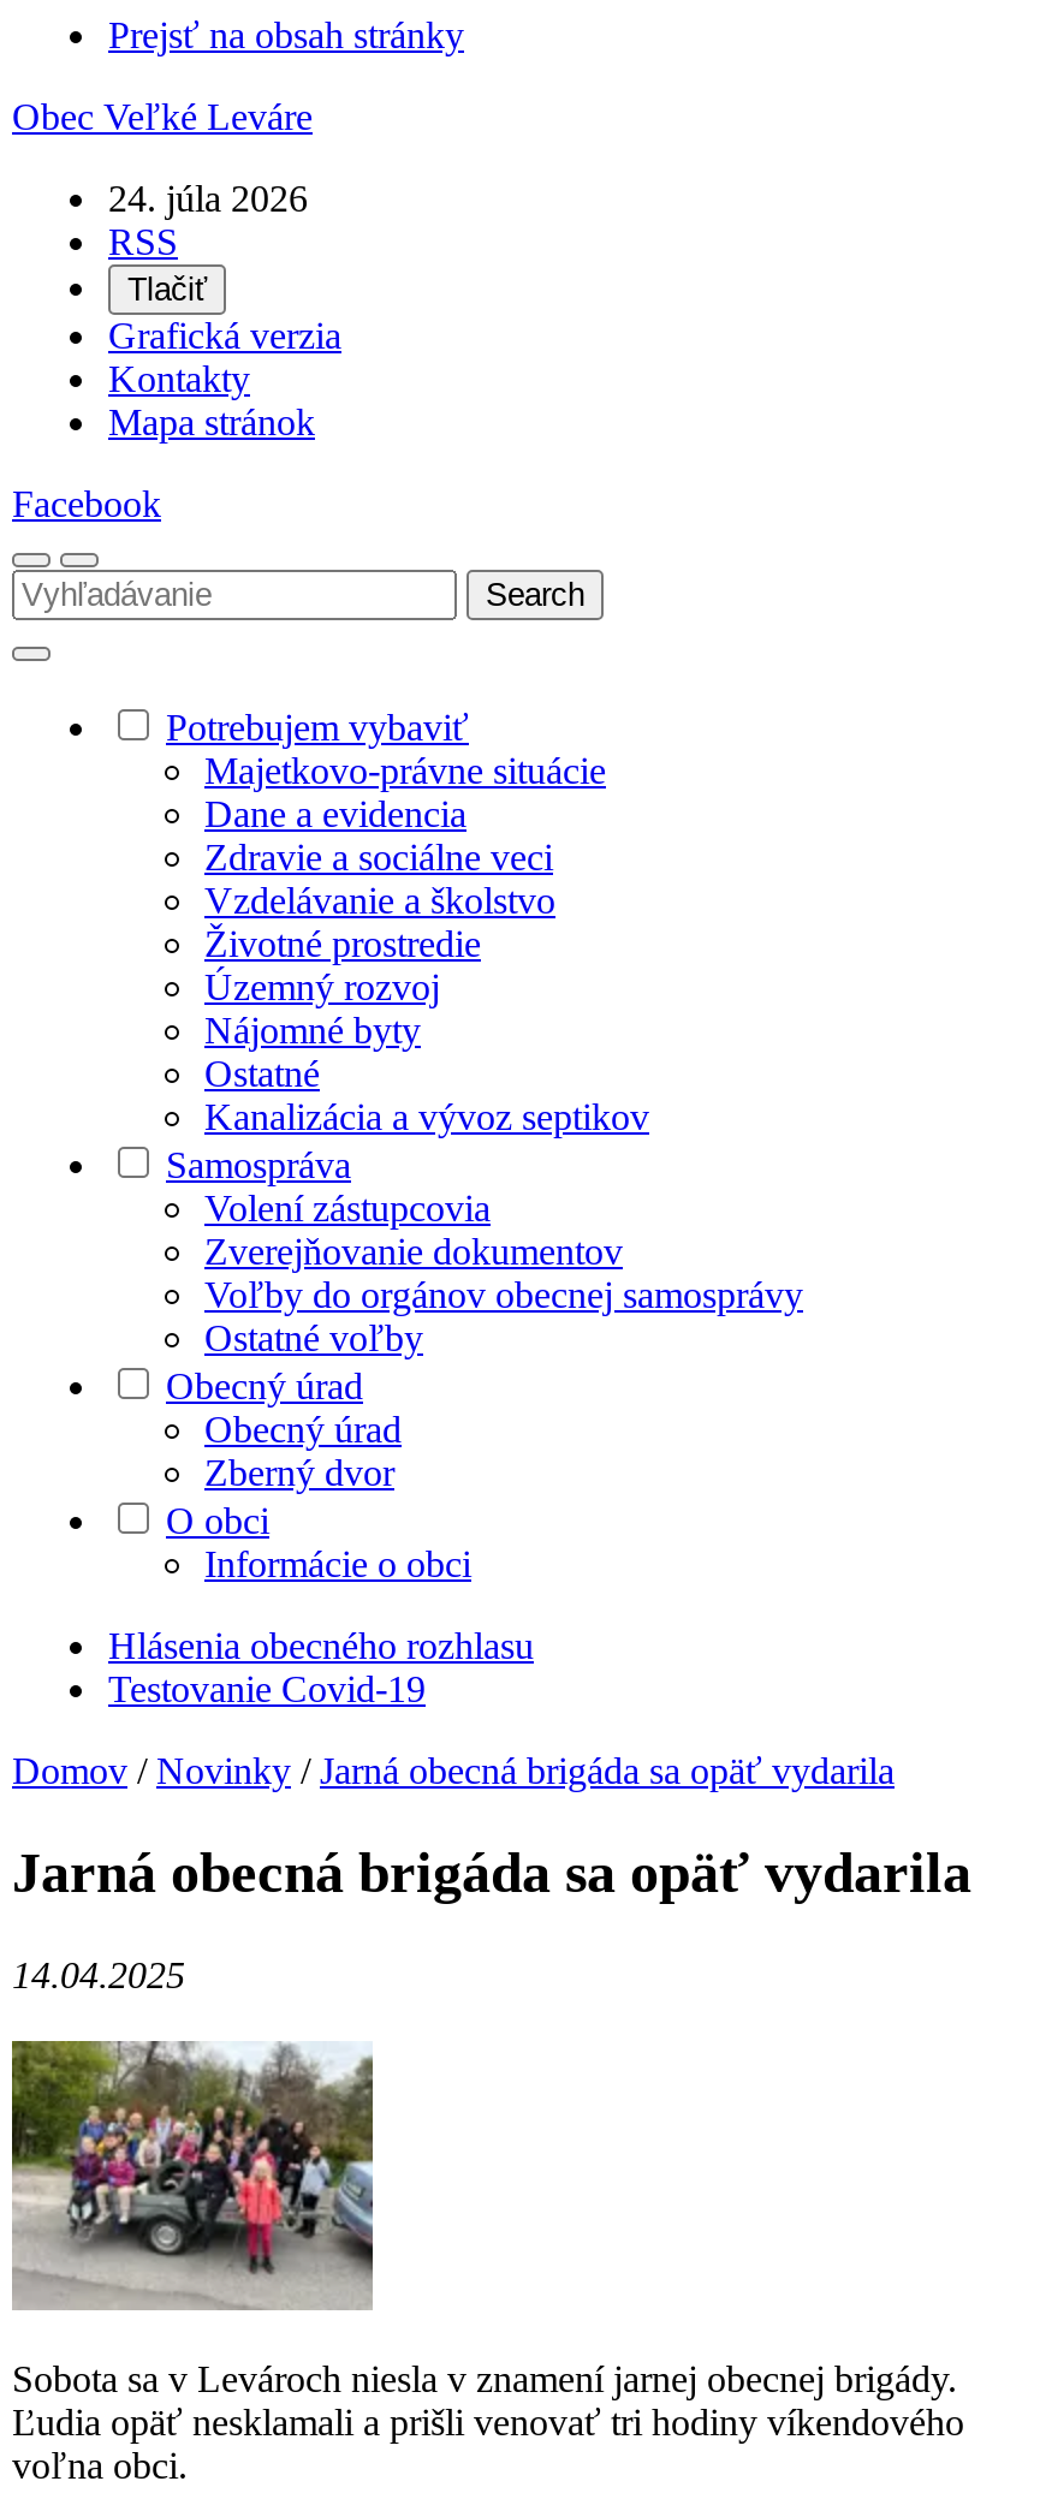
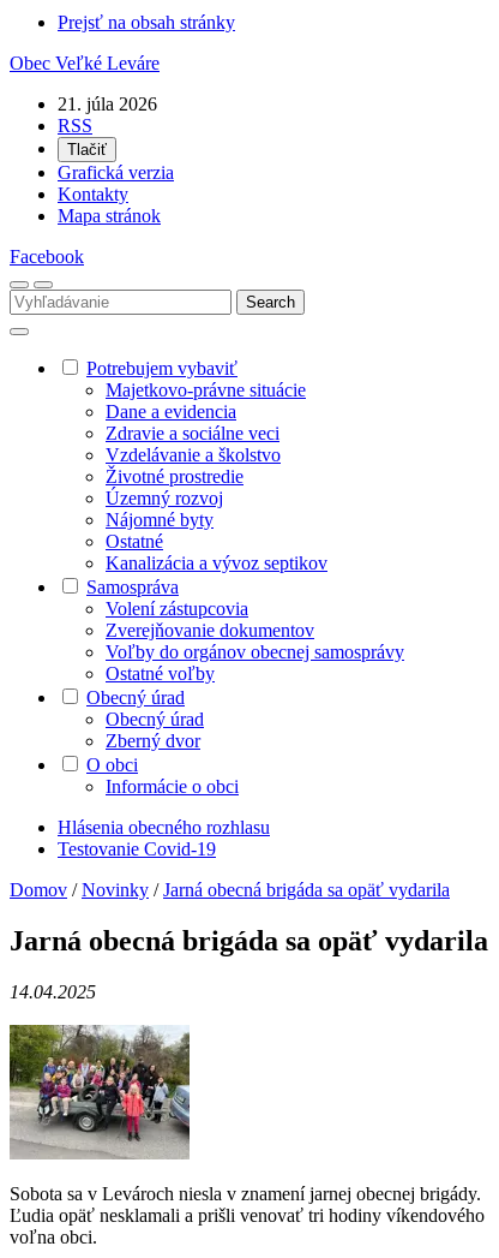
[108,178,308,219] 24. júla 2026 -> [58,94,157,114] 21. júla 2026

